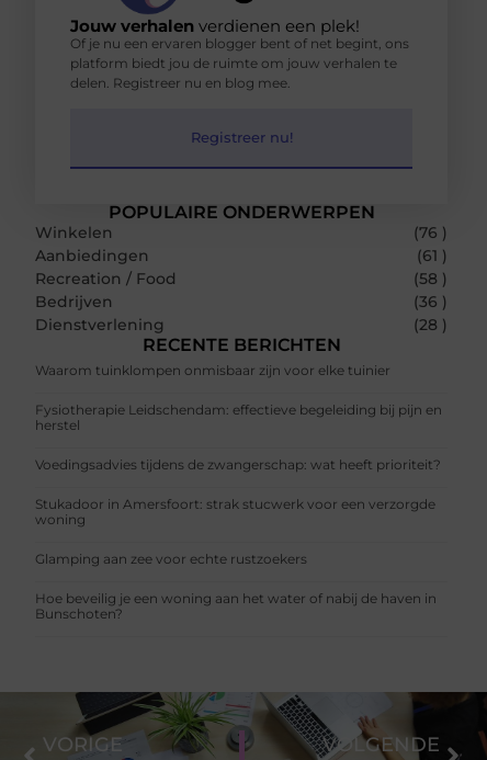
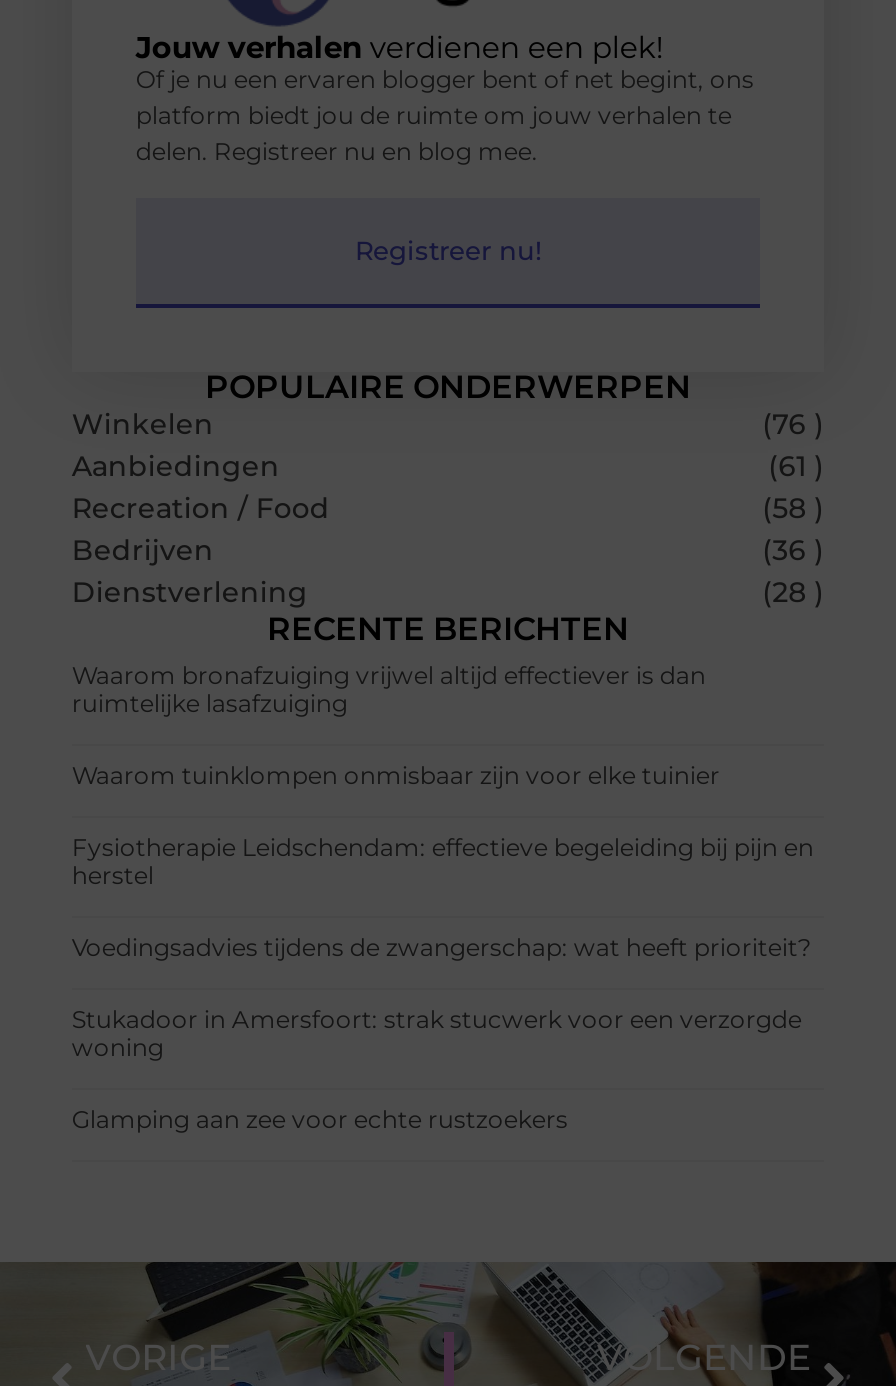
none -> [72,660,706,718] Waarom bronafzuiging vrijwel altijd effectiever is dan | ruimtelijke lasafzuiging
moved [35,362,442,567] -> [72,760,814,1134]: Waarom tuinklompen onmisbaar zijn voor elke tuinier | Fysiotherapie Leidschendam: effectieve begeleiding bij pijn en | herstel | Voedingsadvies tijdens de zwangerschap: wat heeft prioriteit? | Stukadoor in Amersfoort: strak stucwerk voor een verzorgde | woning | Glamping aan zee voor echte rustzoekers
[35,590,436,622] Hoe beveilig je een woning aan het water of nabij de haven in | Bunschoten? -> none

